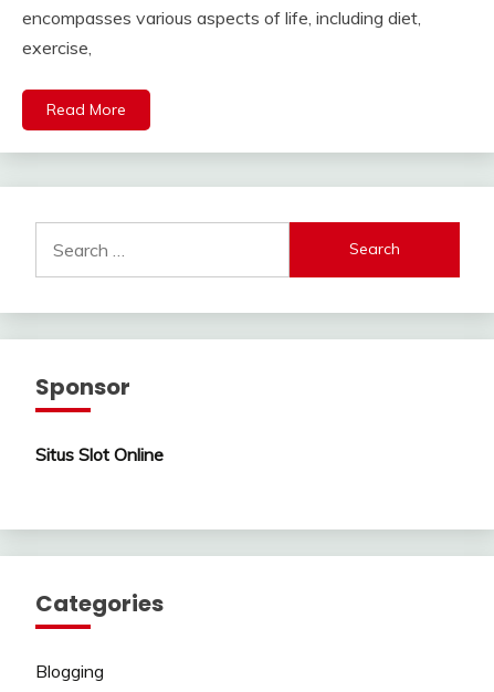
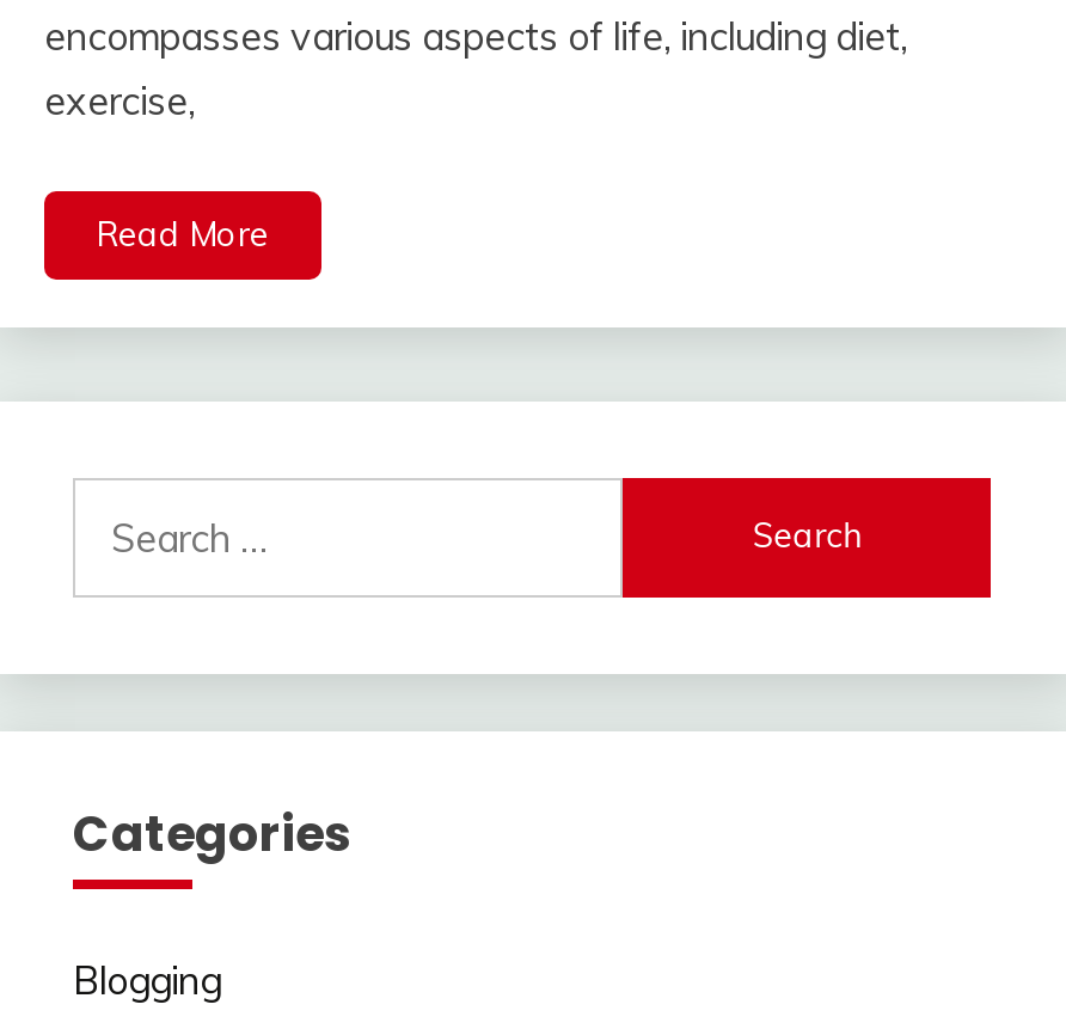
[35,371,164,465] Sponsor | Situs Slot Online -> none

